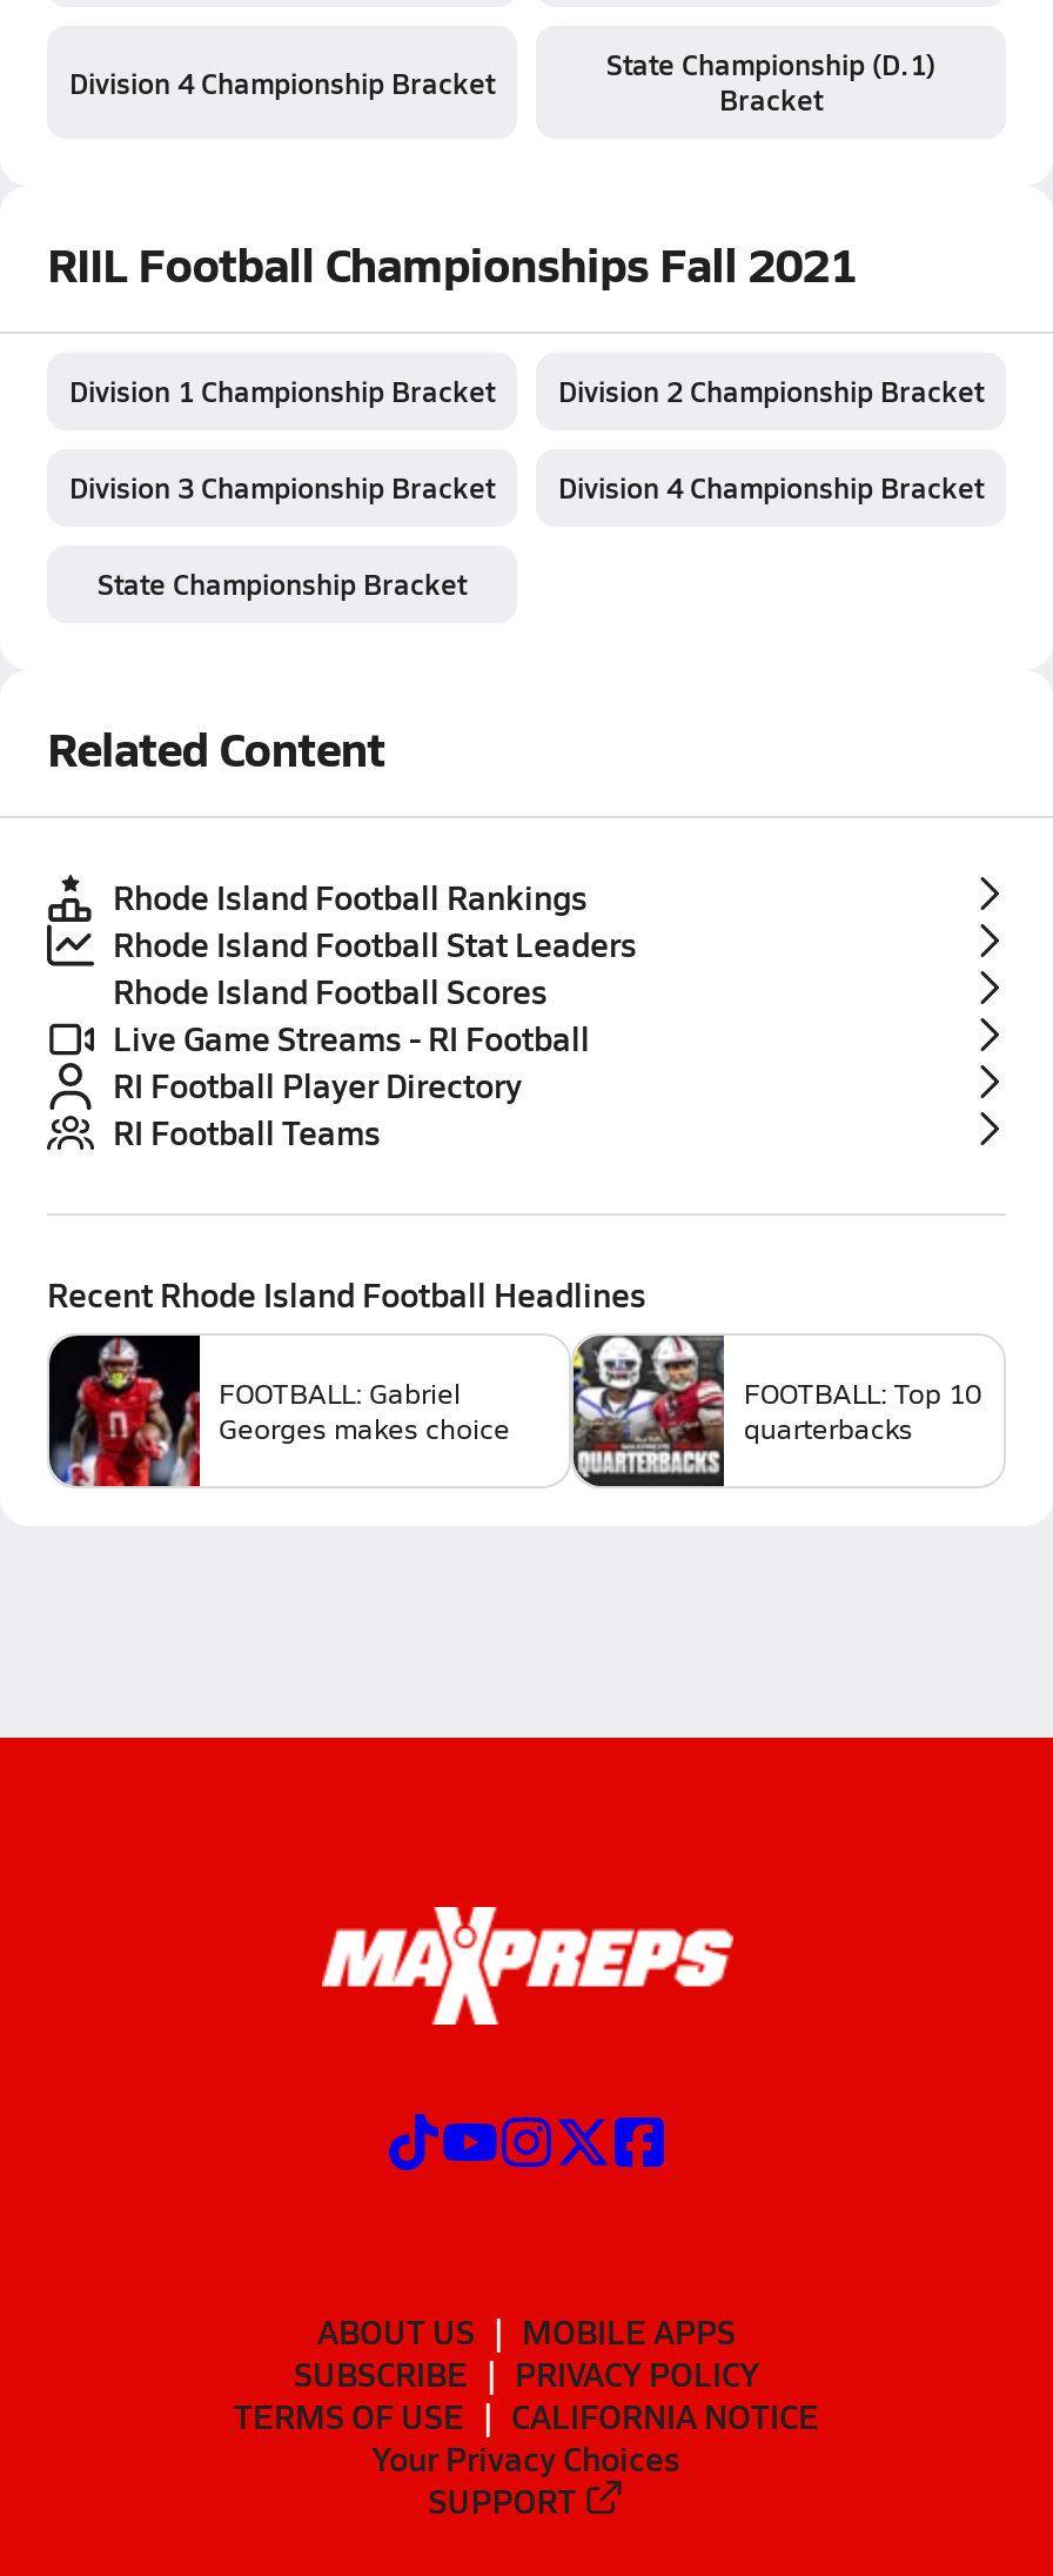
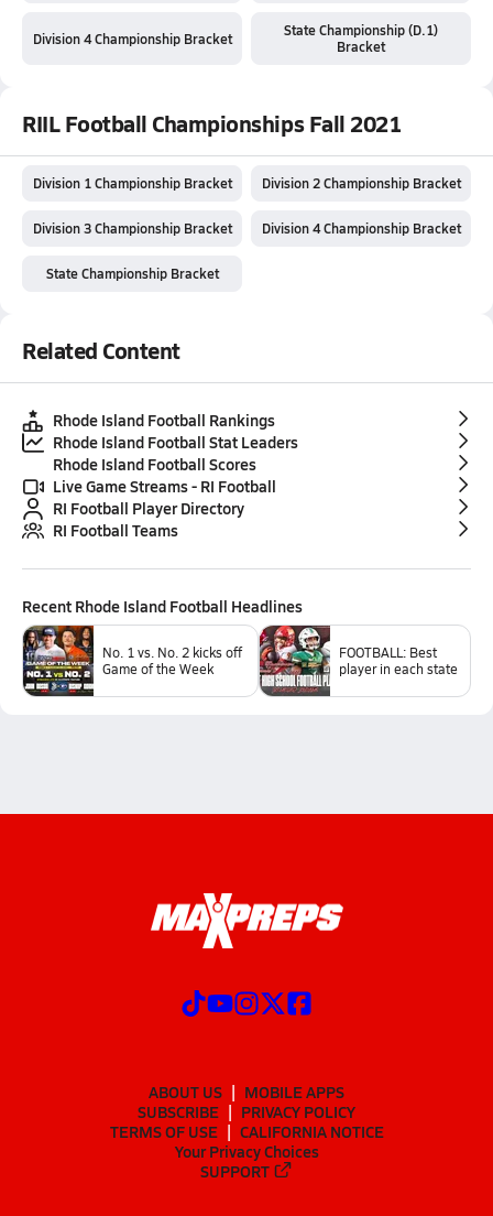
[49,1333,510,1488] [image] | FOOTBALL: Gabriel | Georges makes choice -> [22,625,242,697] [image] | No. 1 vs. No. 2 kicks off | Game of the Week
[552,1333,981,1488] [image] | FOOTBALL: Top 10 | quarterbacks -> [258,625,457,697] [image] | FOOTBALL: Best | player in each state

